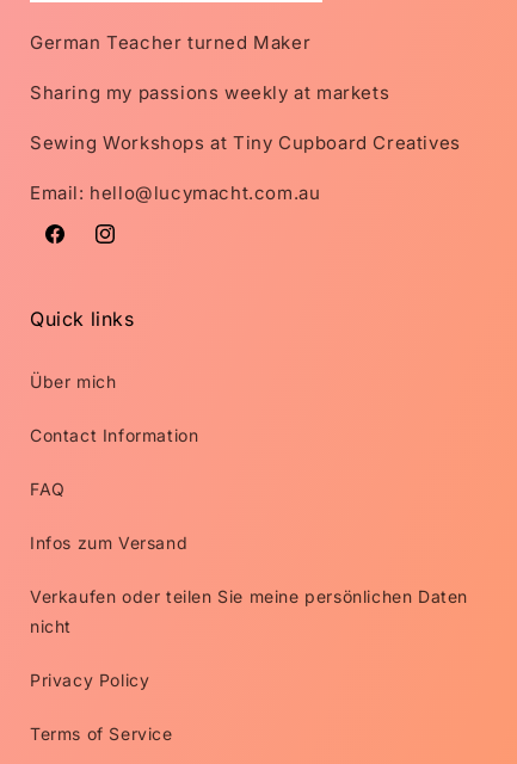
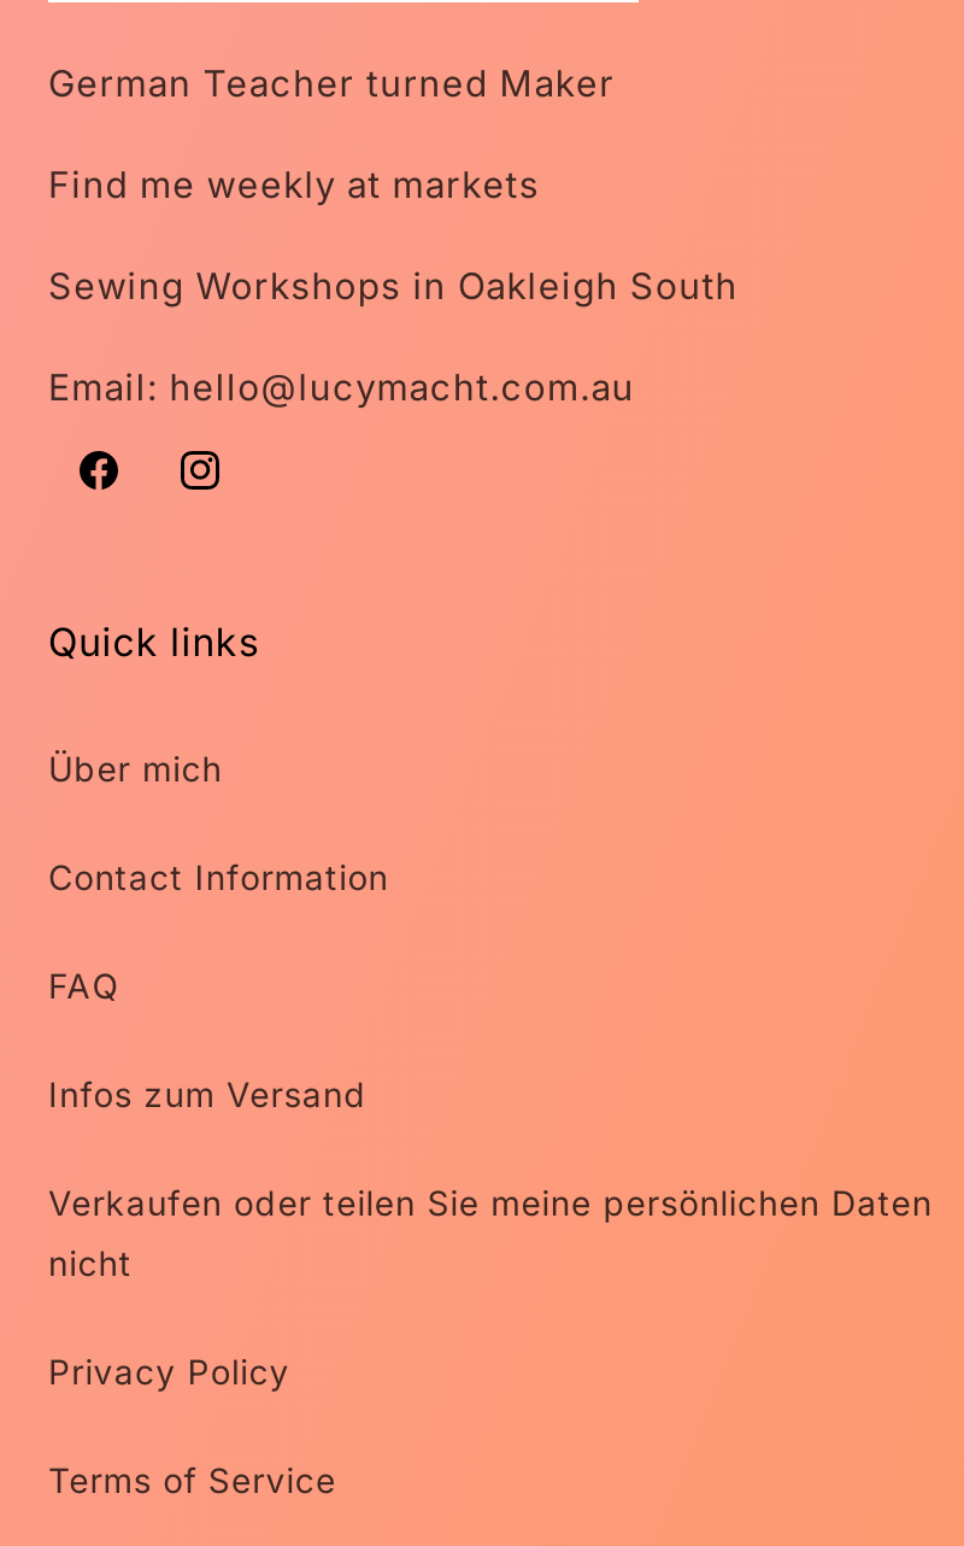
[30,81,389,104] Sharing my passions weekly at markets -> [48,162,540,207] Find me weekly at markets
[30,131,461,154] Sewing Workshops at Tiny Cupboard Creatives -> [48,263,738,309] Sewing Workshops in Oakleigh South

